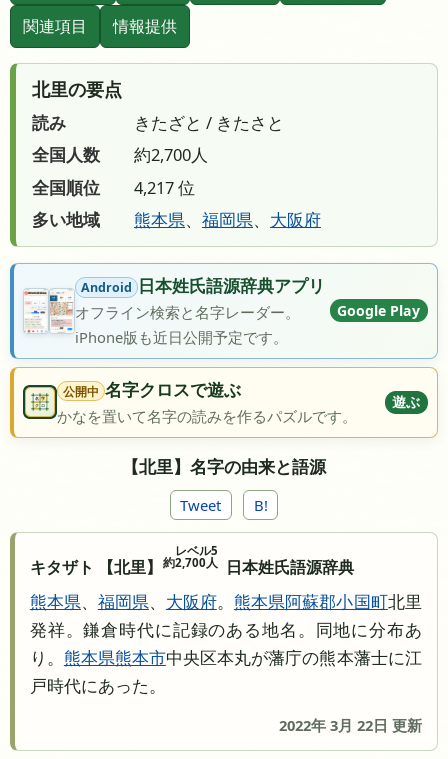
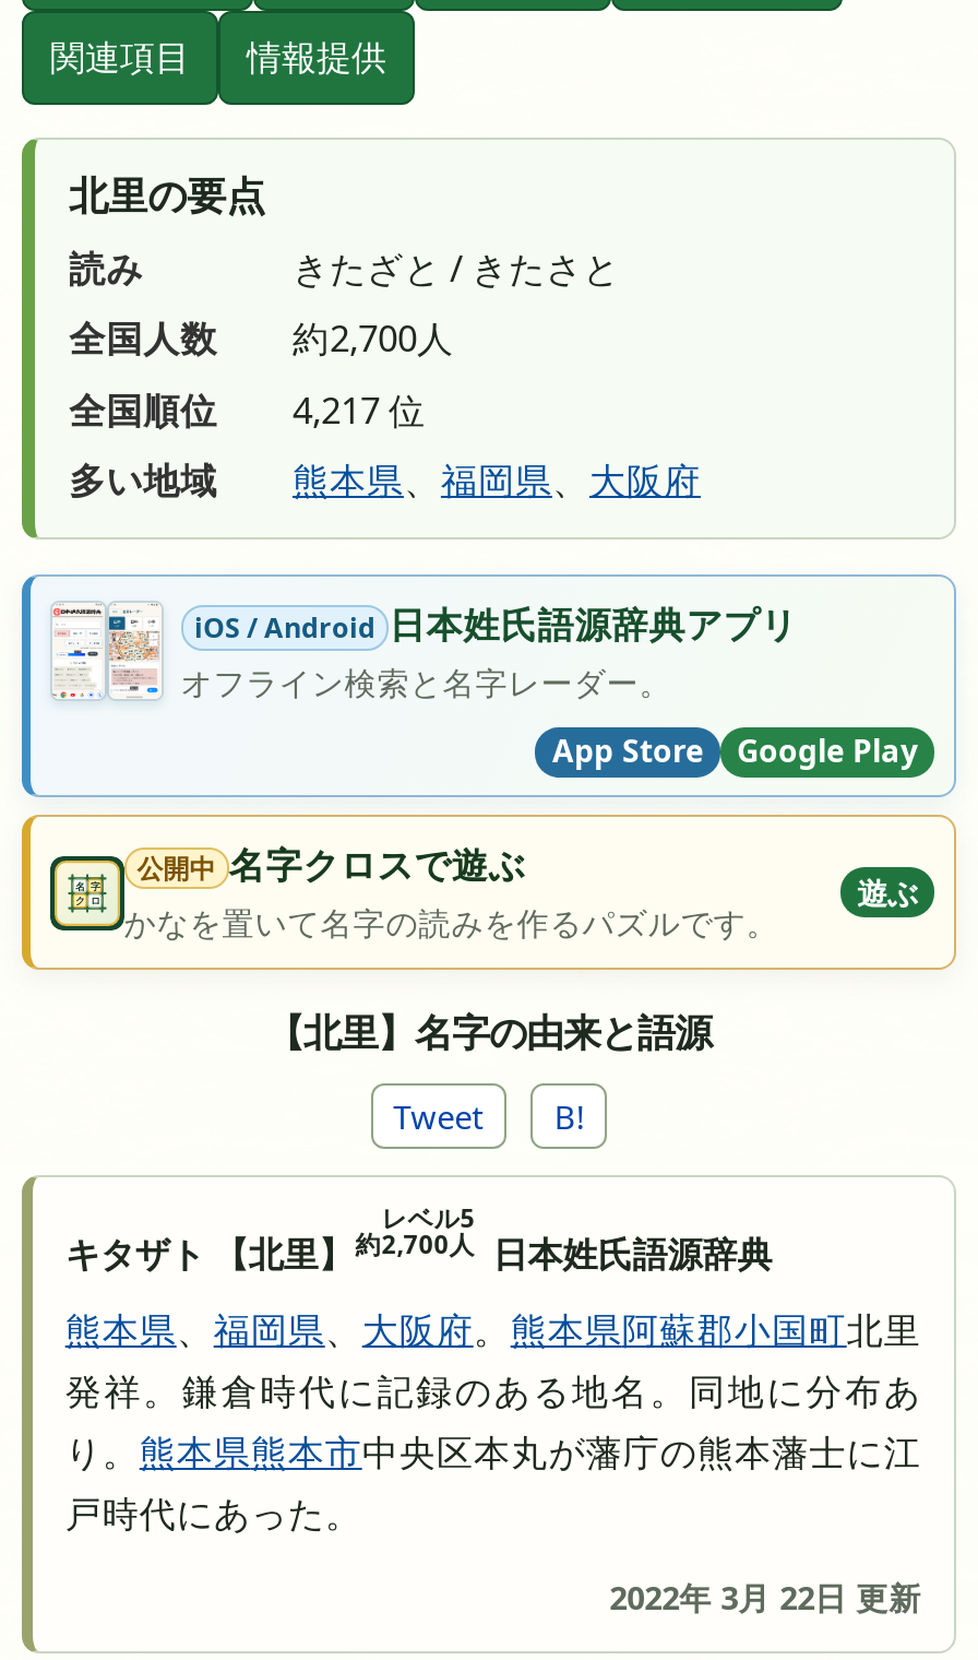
[24,274,325,334] [image] | Android 日本姓氏語源辞典アプリ -> [50,598,797,716] [image] | iOS / Android 日本姓氏語源辞典アプリ
moved [337,301,420,320] -> [737,730,918,772]: Google Play
[75,327,288,347] iPhone版も近日公開予定です。 -> [552,730,703,772] App Store

